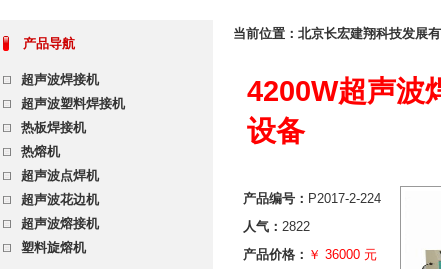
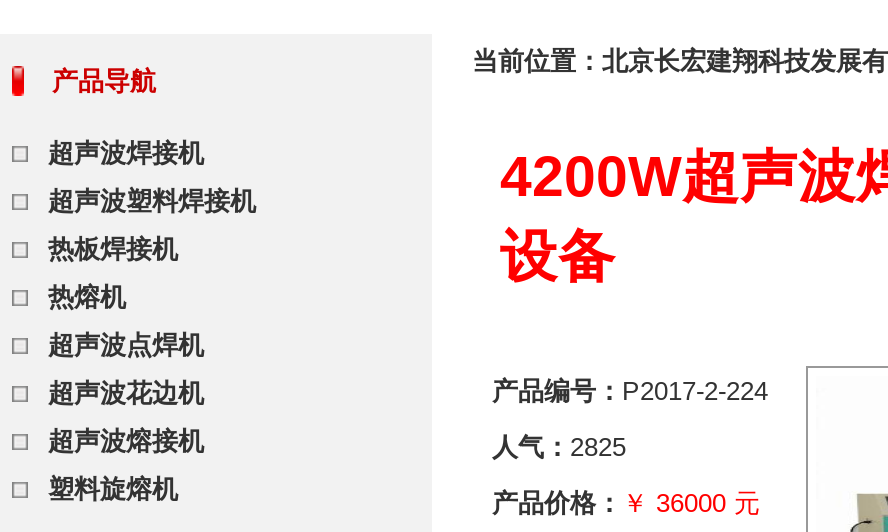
[243,219,310,234] 人气：2822 -> [492,432,626,462] 人气：2825

